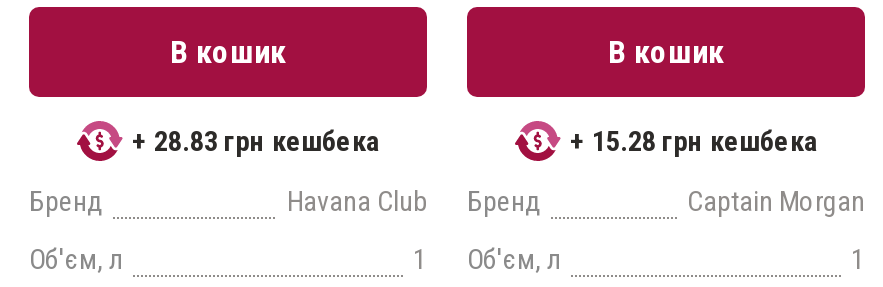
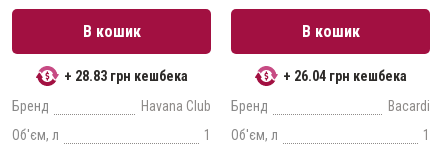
[570,125,818,157] + 15.28 грн кешбека -> [282,68,406,84] + 26.04 грн кешбека
[687,185,865,217] Captain Morgan -> [388,98,430,114] Bacardi

